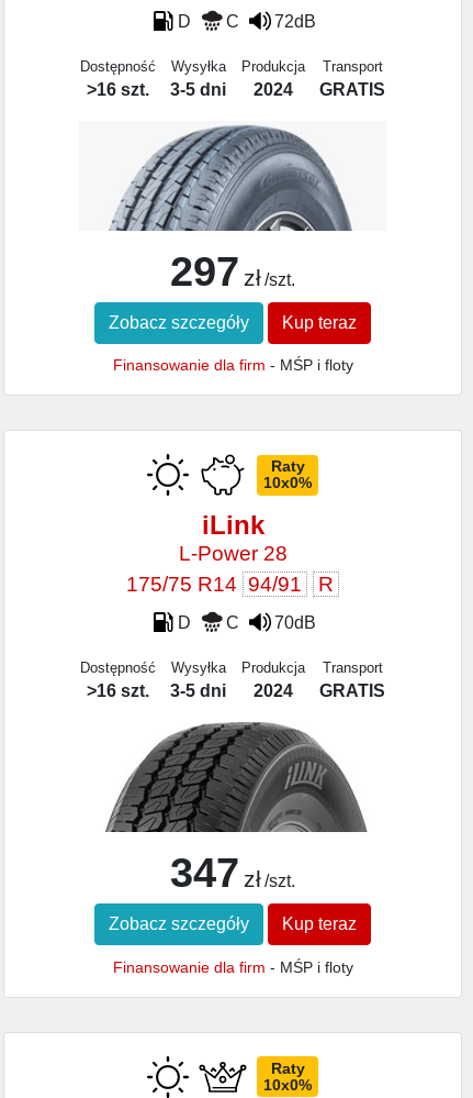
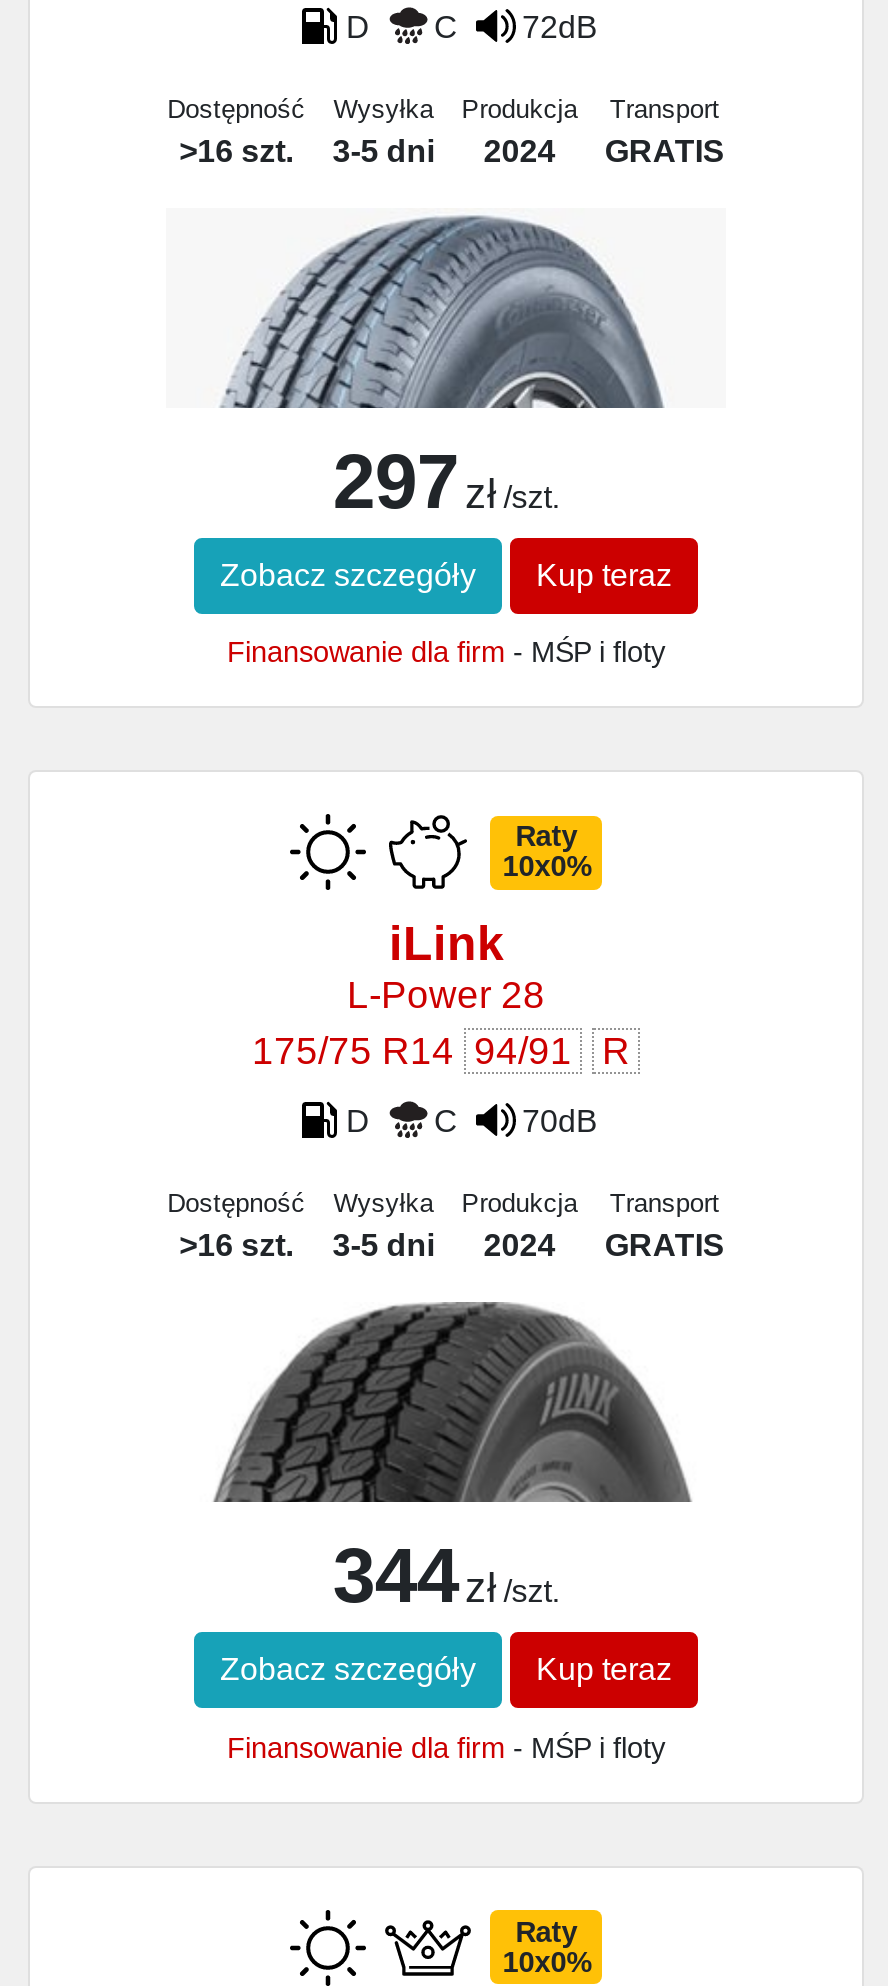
[170,849,295,896] 347 zł /szt. -> [333,1532,559,1618] 344 zł /szt.

